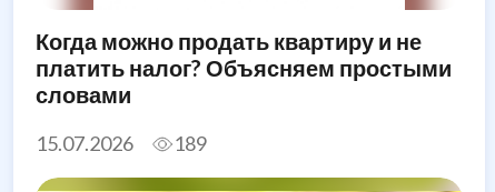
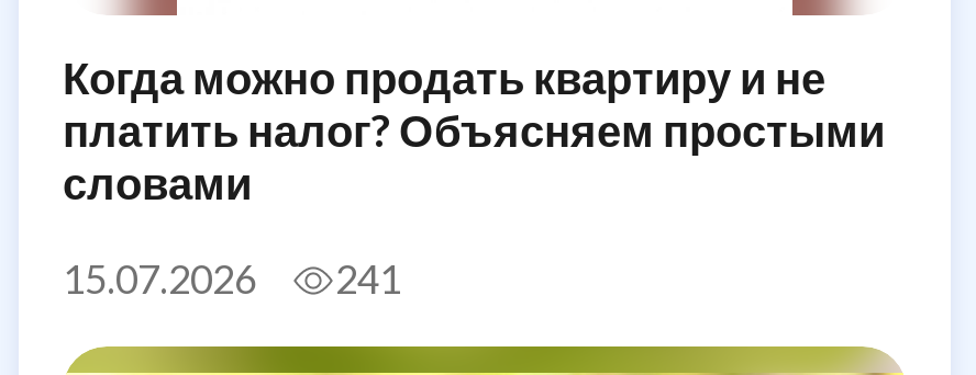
[36,132,207,156] 15.07.2026 189 -> [63,255,401,304] 15.07.2026 241

